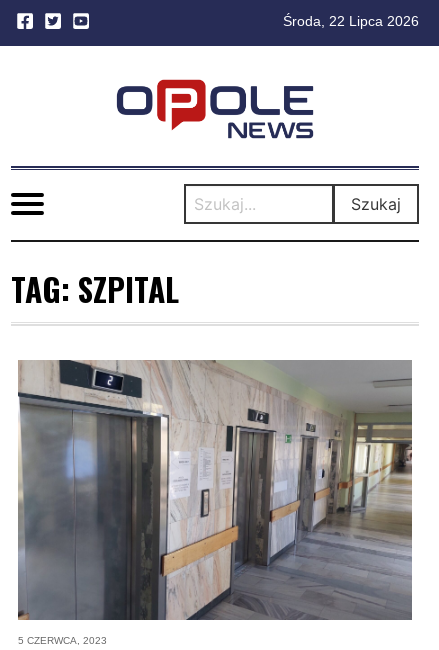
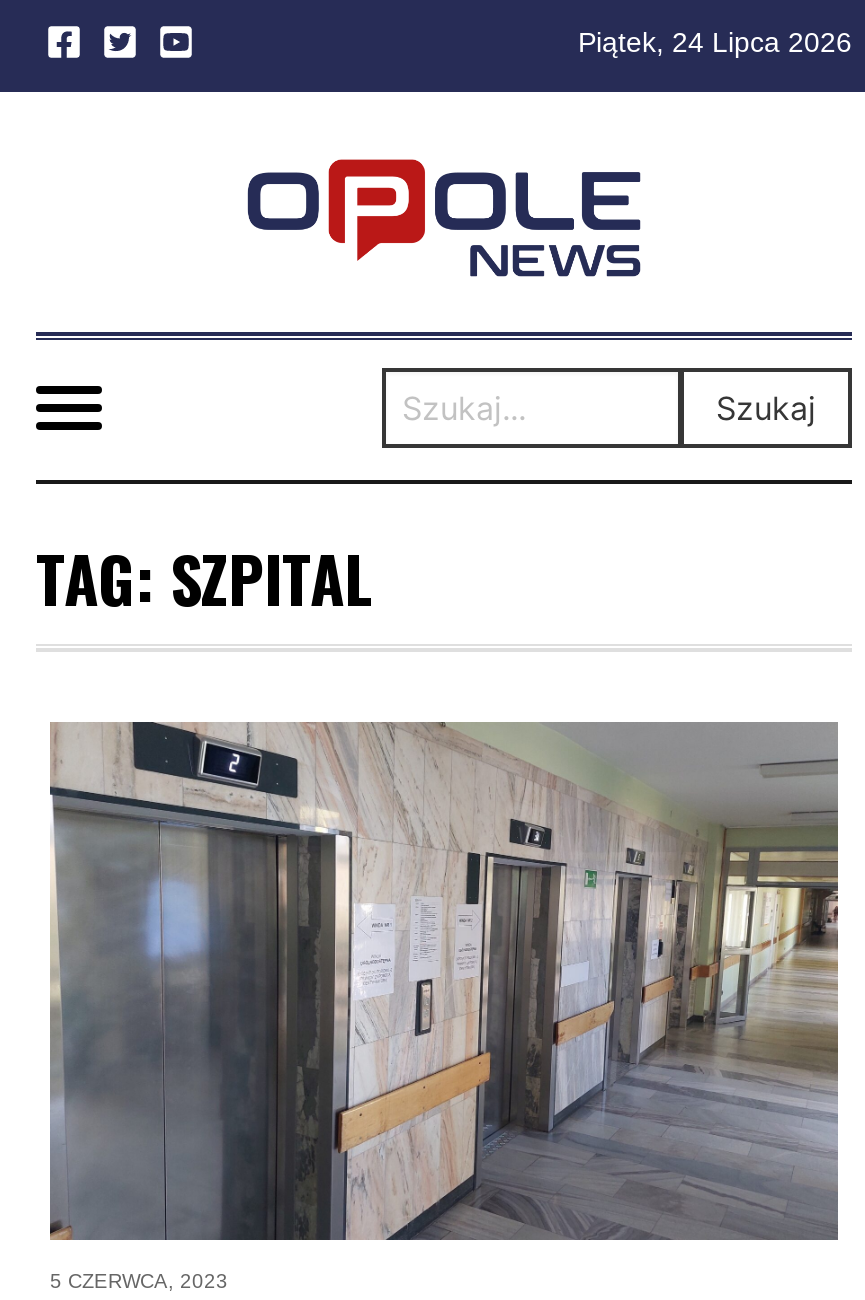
[283,13,419,29] Środa, 22 Lipca 2026 -> [578,26,852,58] Piątek, 24 Lipca 2026

